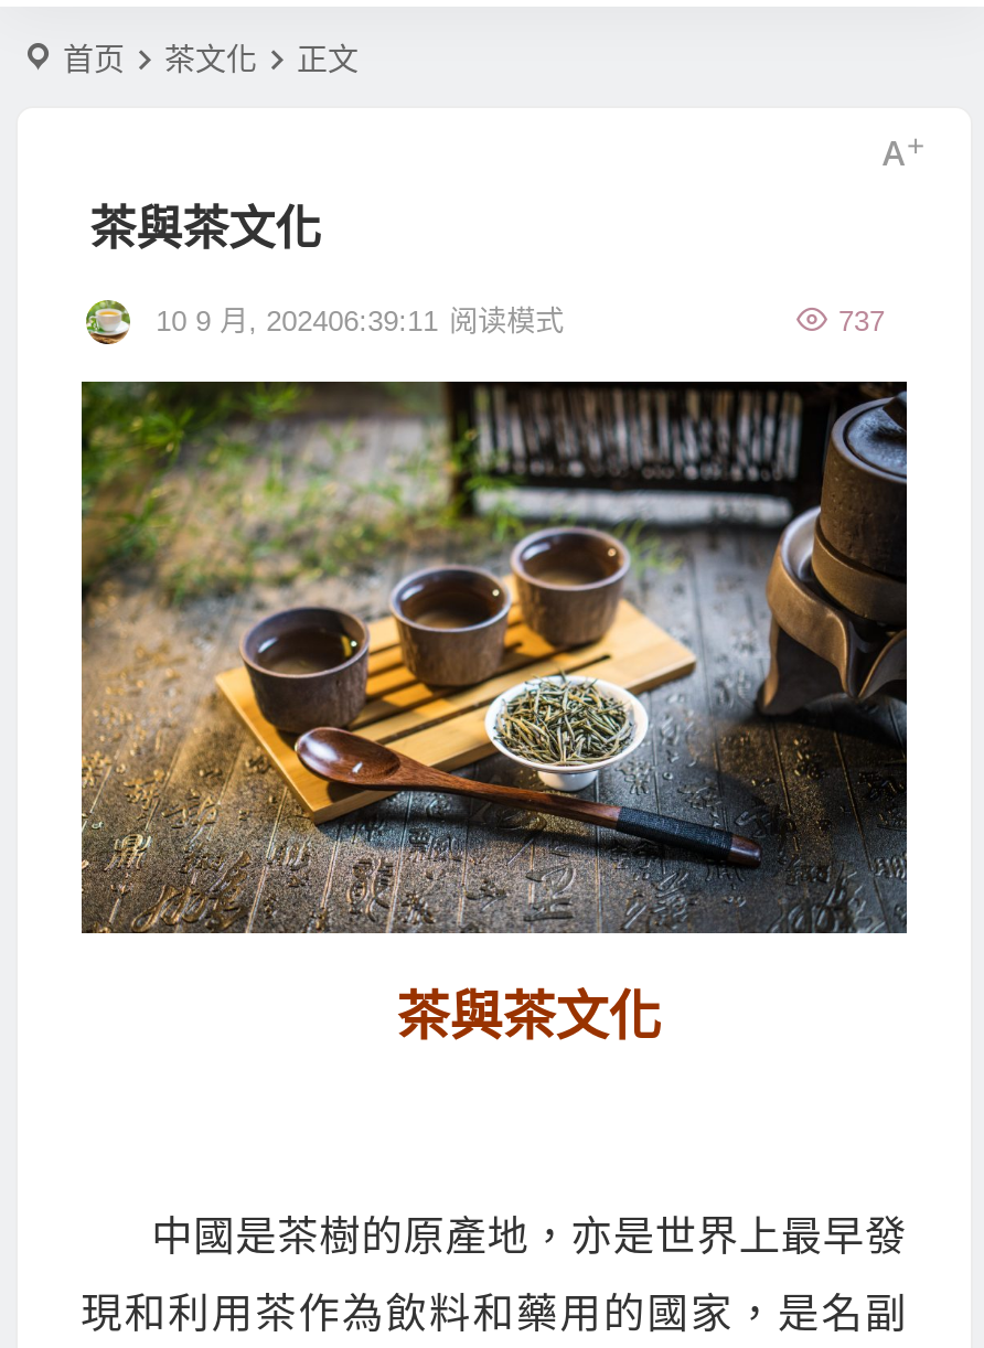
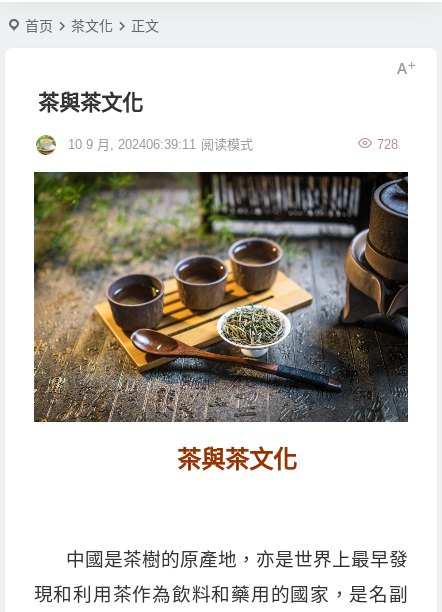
[838,304,885,338] 737 -> [377,137,398,152] 728

